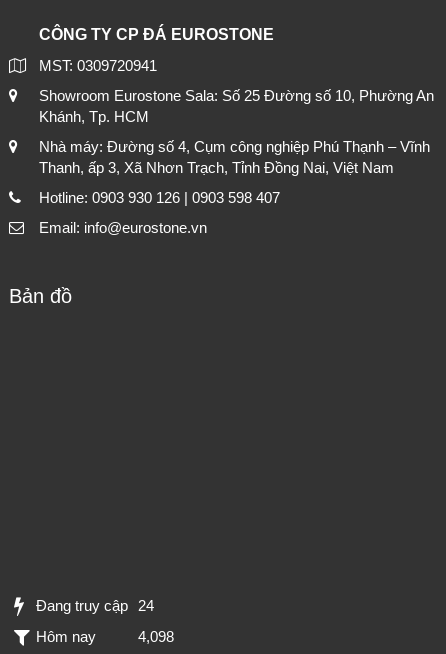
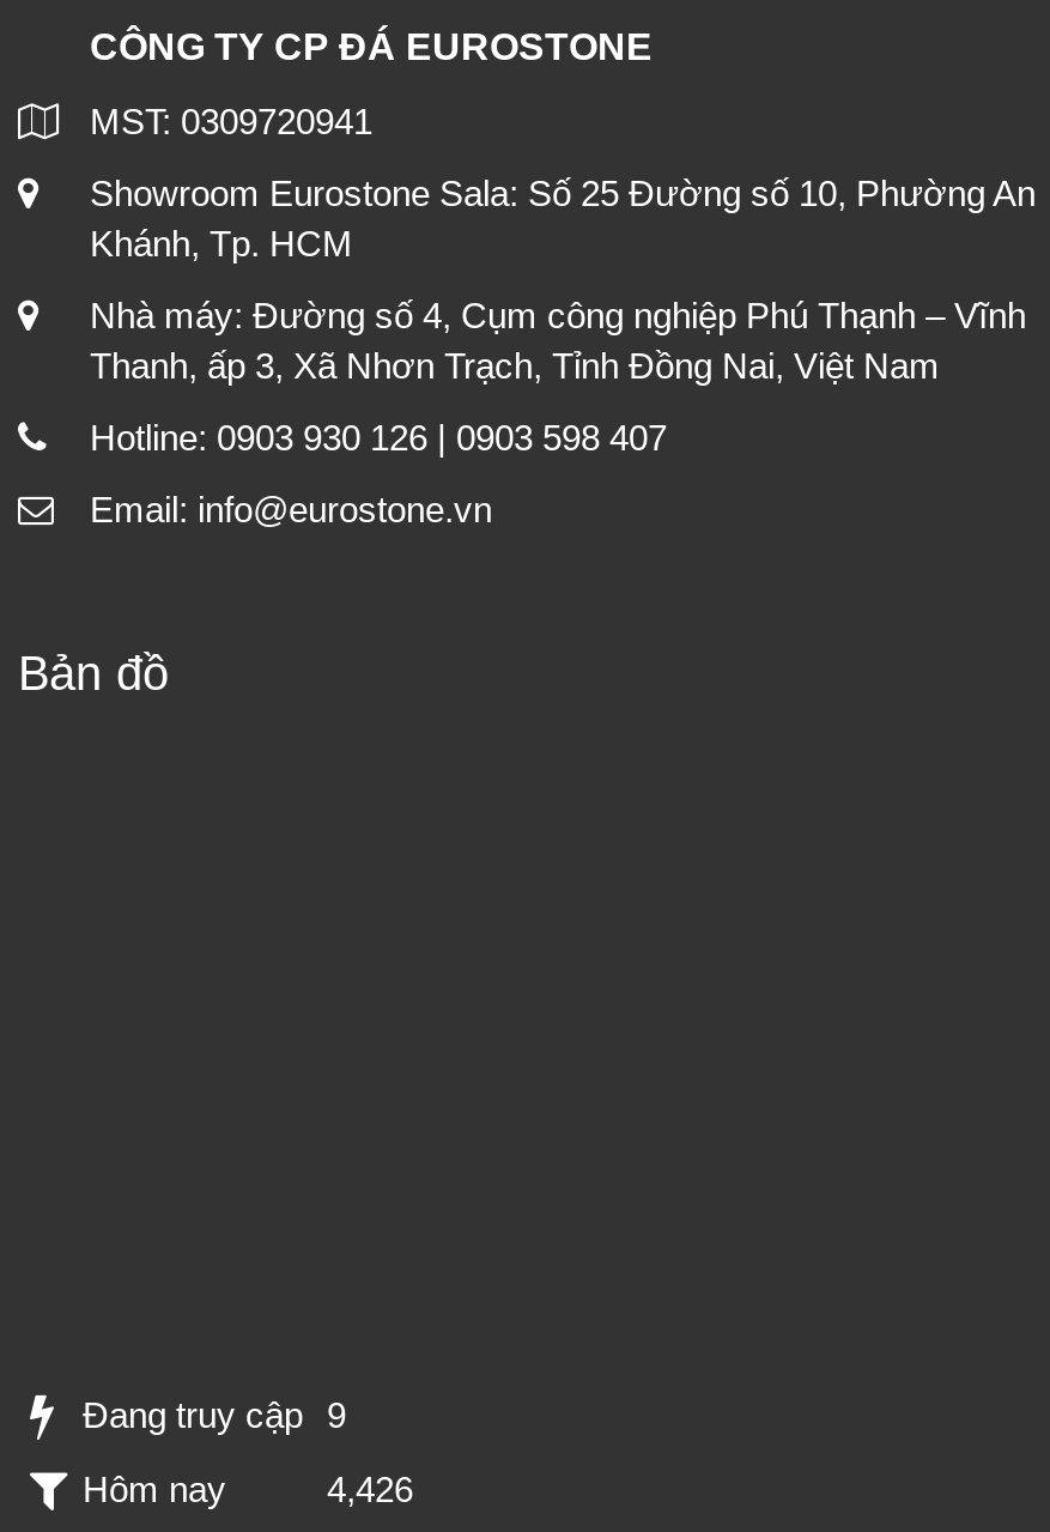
[36,596,154,613] Đang truy cập 24 -> [83,1393,346,1434] Đang truy cập 9
[138,627,174,644] 4,098 -> [327,1467,413,1508] 4,426

